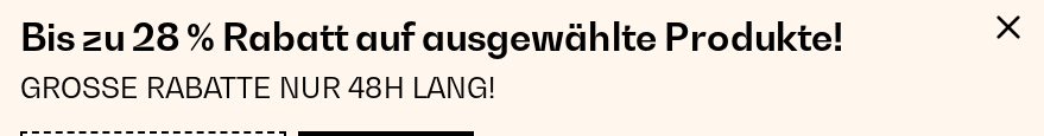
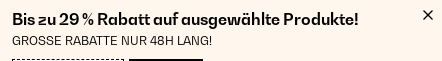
[20,13,844,60] Bis zu 28 % Rabatt auf ausgewählte Produkte! -> [12,9,359,29] Bis zu 29 % Rabatt auf ausgewählte Produkte!

